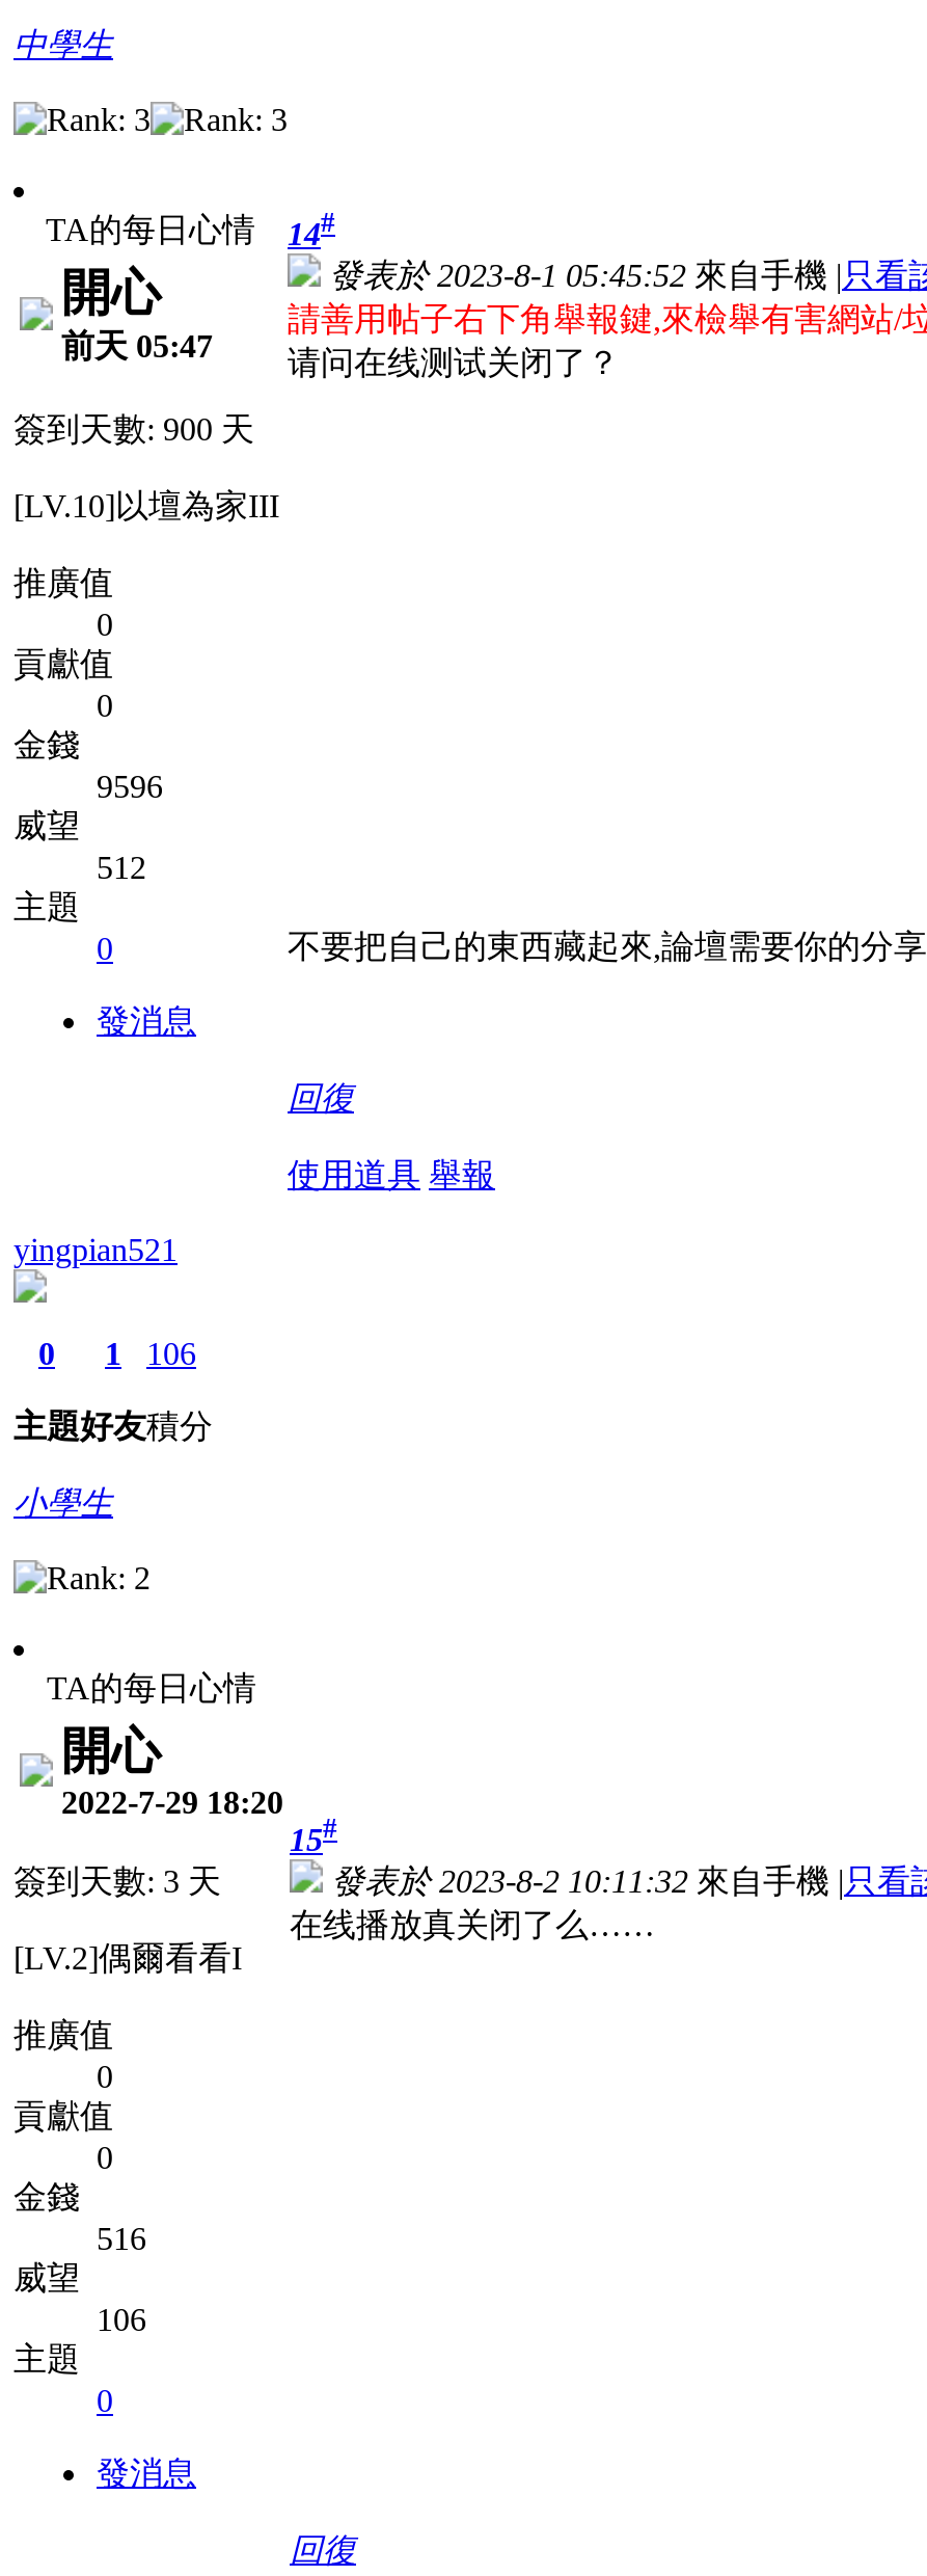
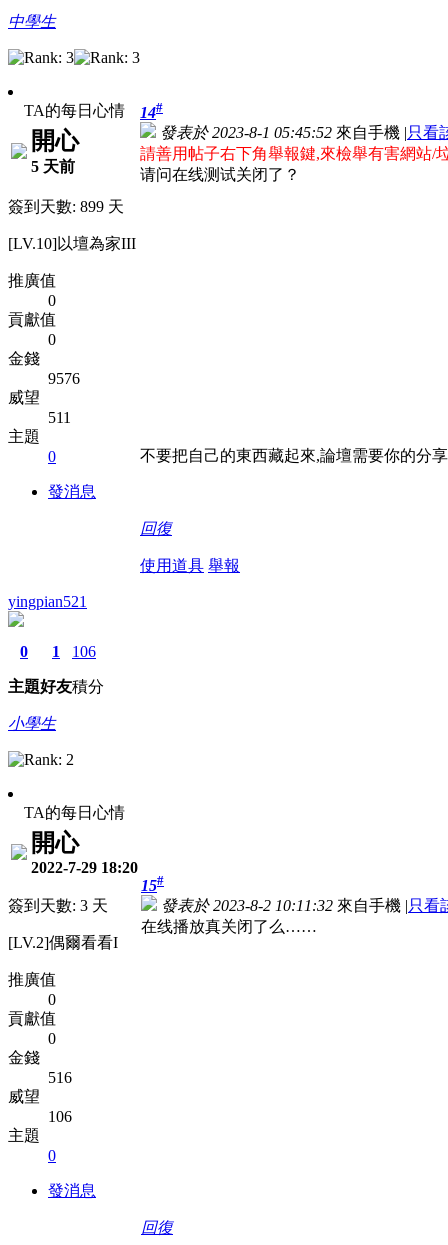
[61,328,213,363] 前天 05:47 -> [31,158,75,175] 5 天前
[13,411,254,446] 簽到天數: 900 天 -> [8,198,124,215] 簽到天數: 899 天
[97,768,163,804] 9596 -> [48,370,80,387] 9576
[97,849,146,885] 512 -> [48,409,71,426] 511

